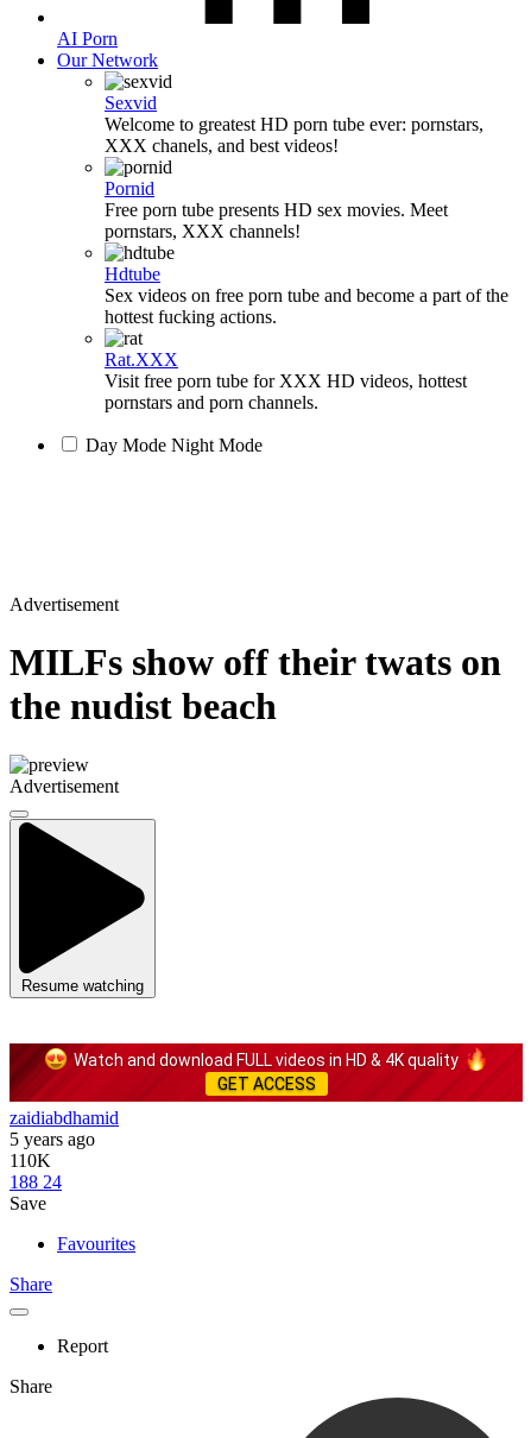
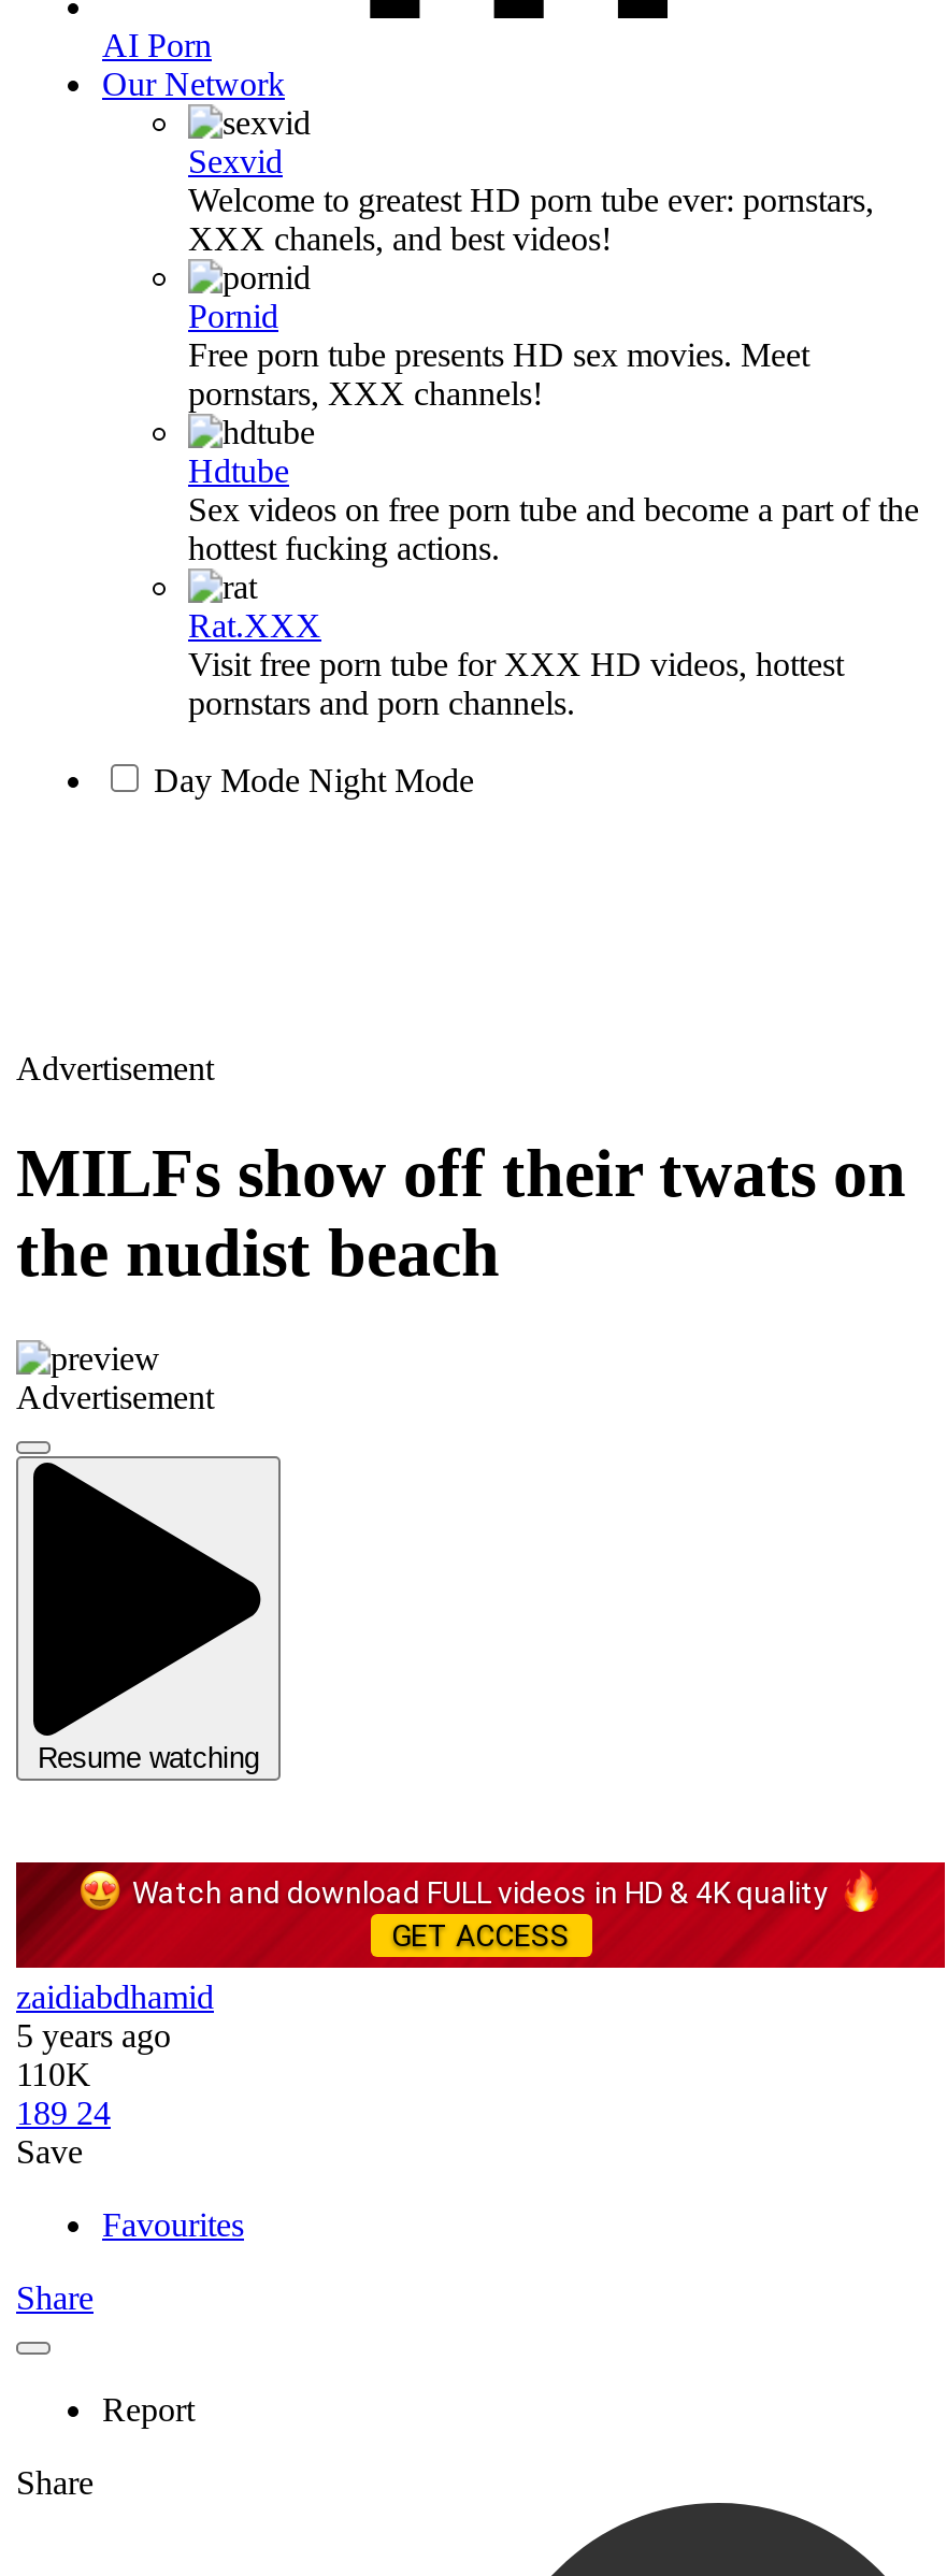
[10,1172,62,1192] 188 24 -> [16,2094,111,2131] 189 24

